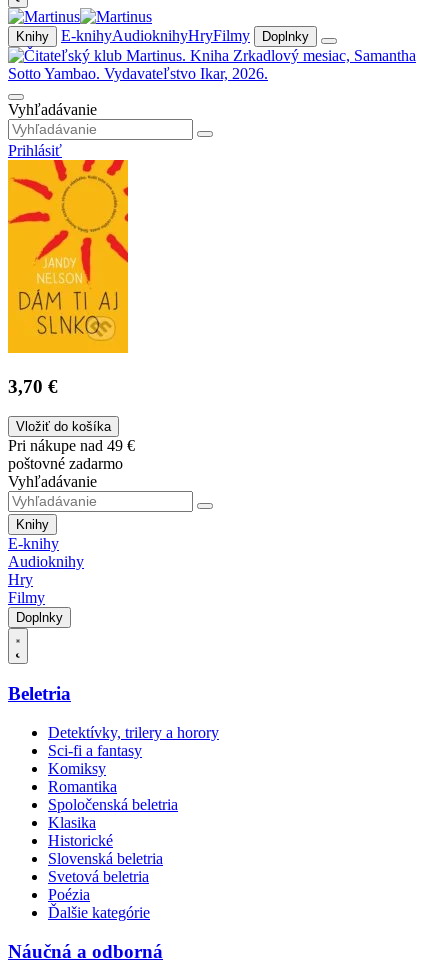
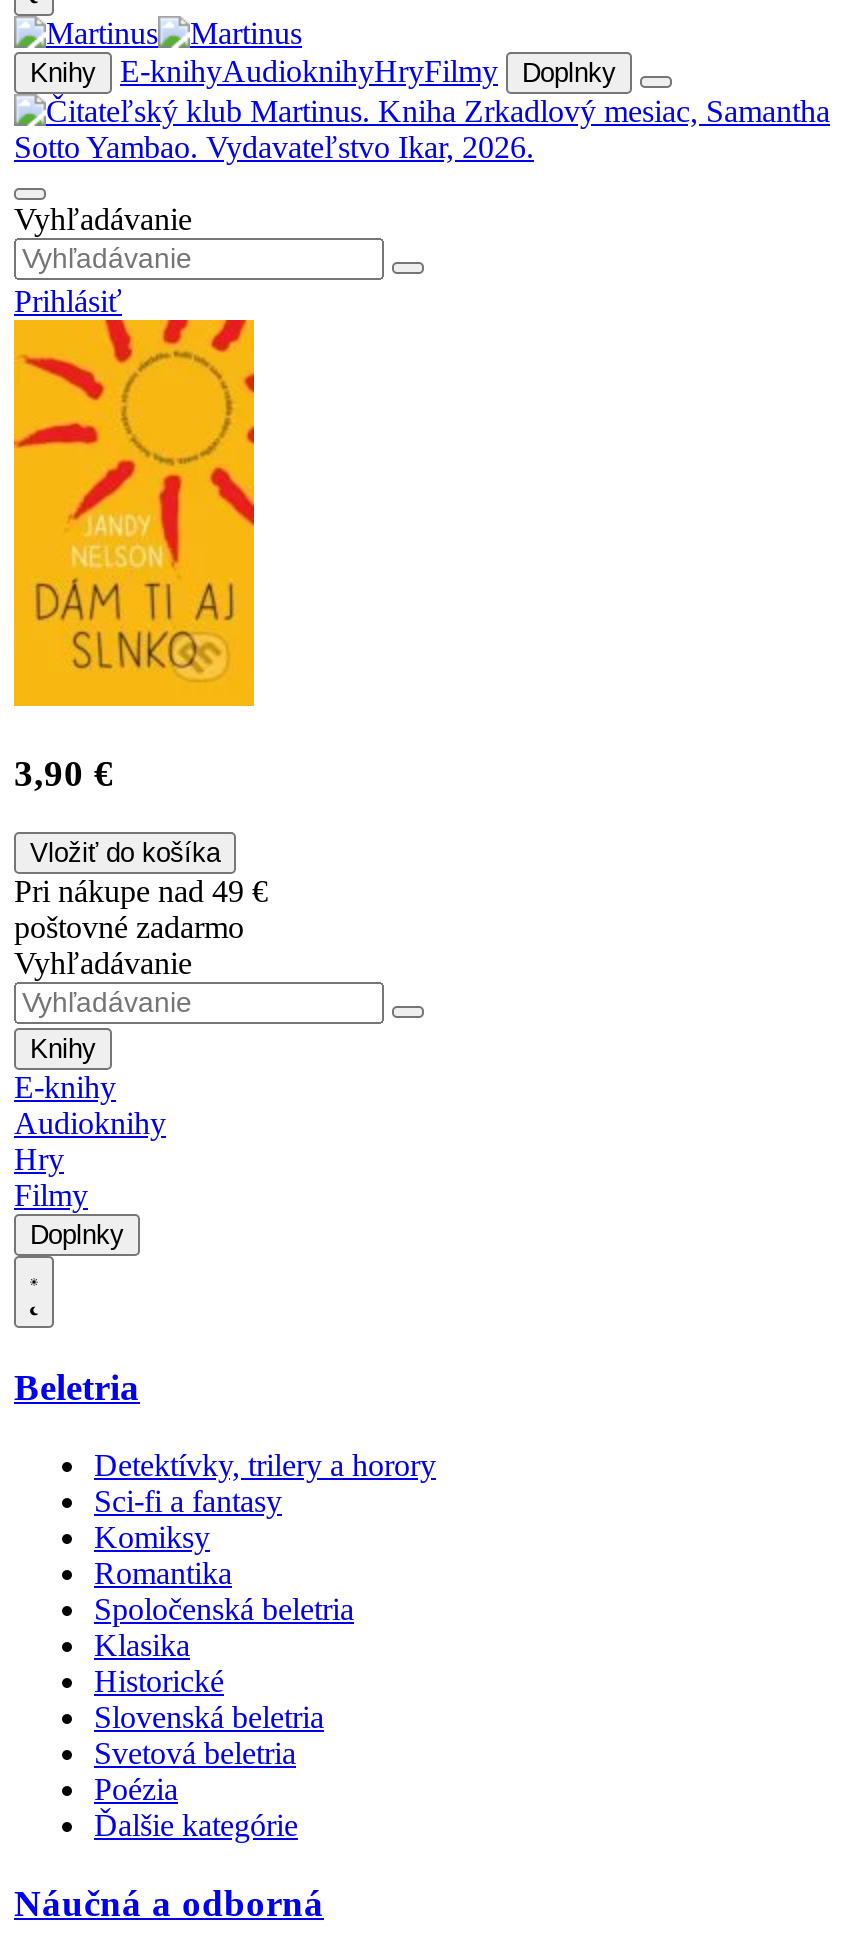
[8,376,58,397] 3,70 € -> [14,751,114,793] 3,90 €

